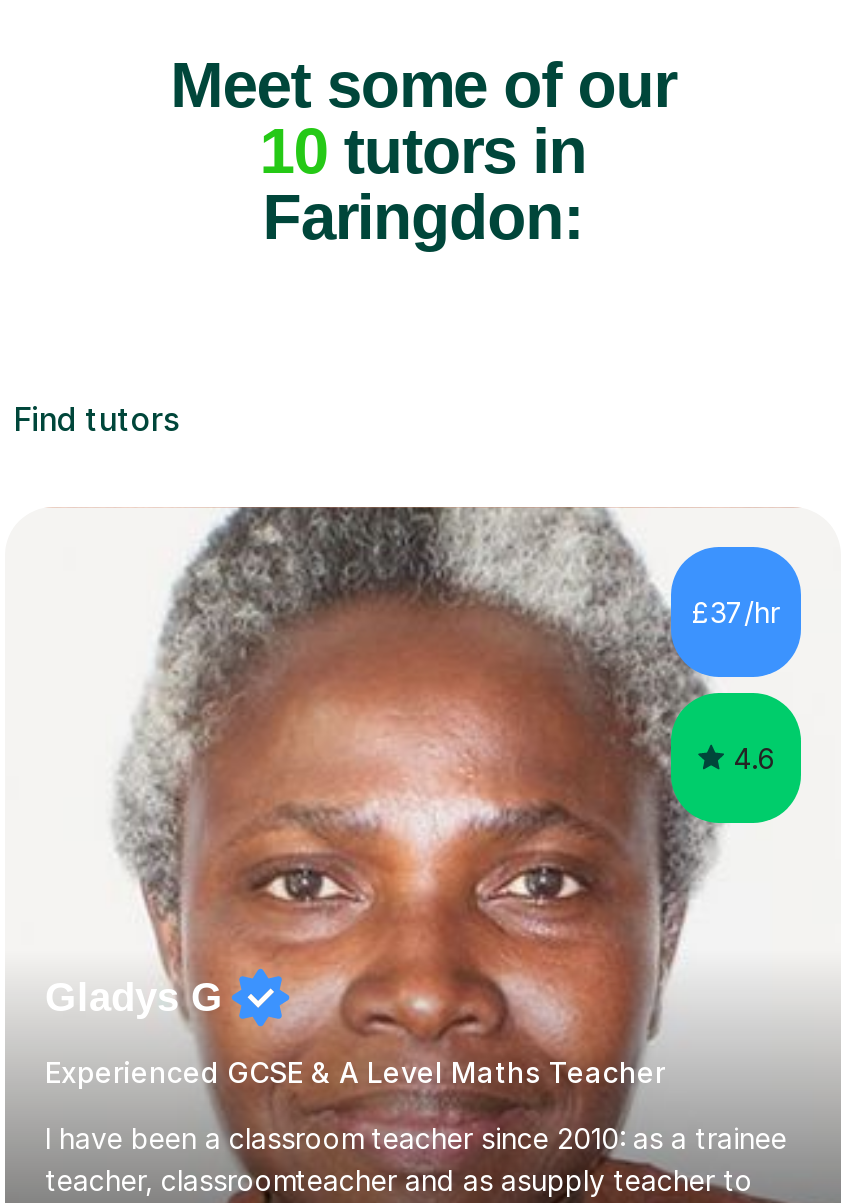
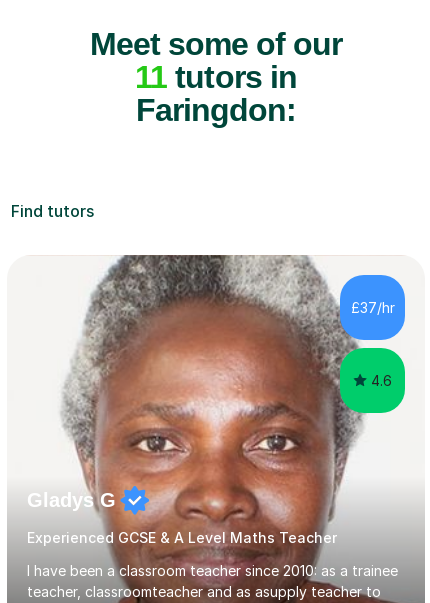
[259,115,587,187] 10 tutors in -> [135,59,297,95] 11 tutors in

